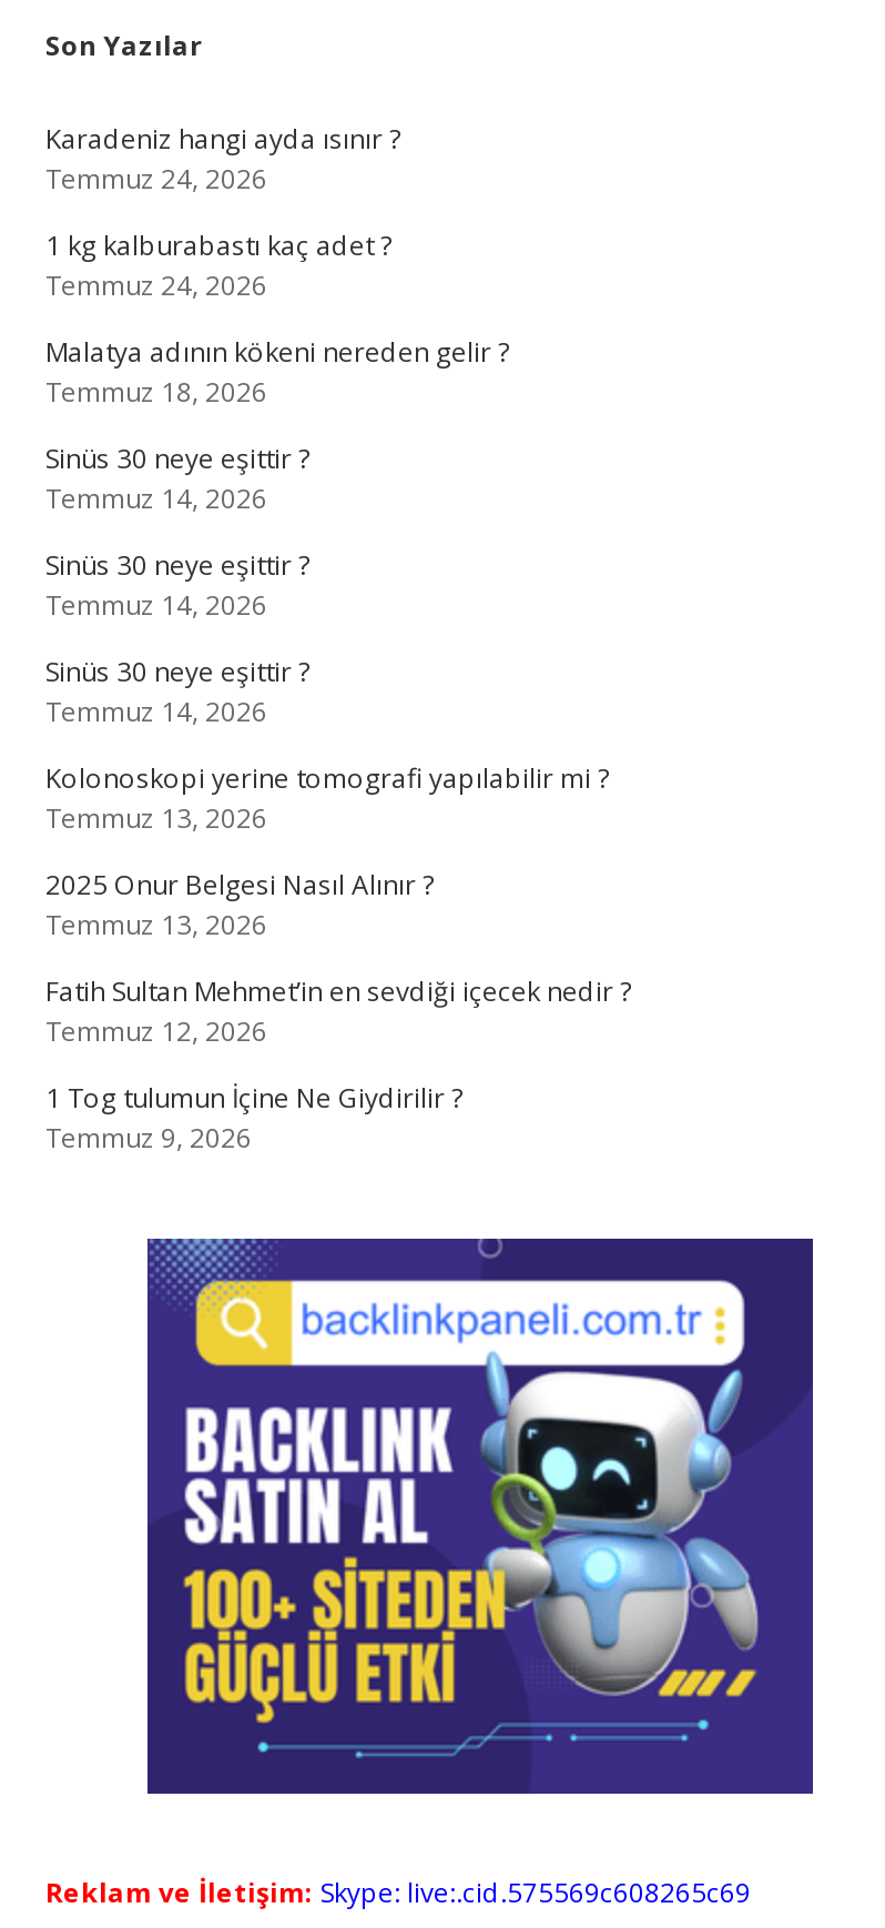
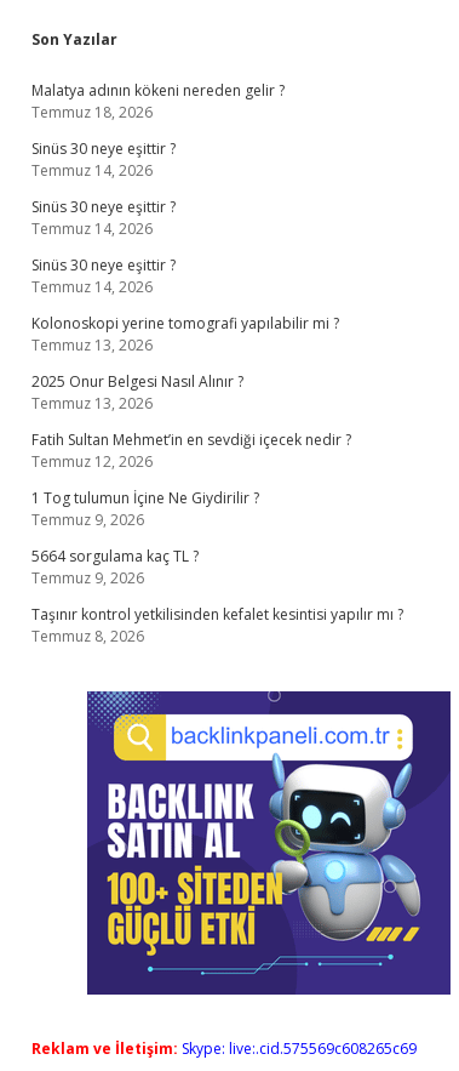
[45,120,400,304] Karadeniz hangi ayda ısınır ? | Temmuz 24, 2026 | 1 kg kalburabastı kaç adet ? | Temmuz 24, 2026 -> none
moved [45,333,631,1157] -> [31,80,351,530]: Malatya adının kökeni nereden gelir ? | Temmuz 18, 2026 | Sinüs 30 neye eşittir ? | ... | 1 Tog tulumun İçine Ne Giydirilir ? | Temmuz 9, 2026
none -> [31,546,403,646] 5664 sorgulama kaç TL ? | Temmuz 9, 2026 | Taşınır kontrol yetkilisinden kefalet kesintisi yapılır mı ? | Temmuz 8, 2026

